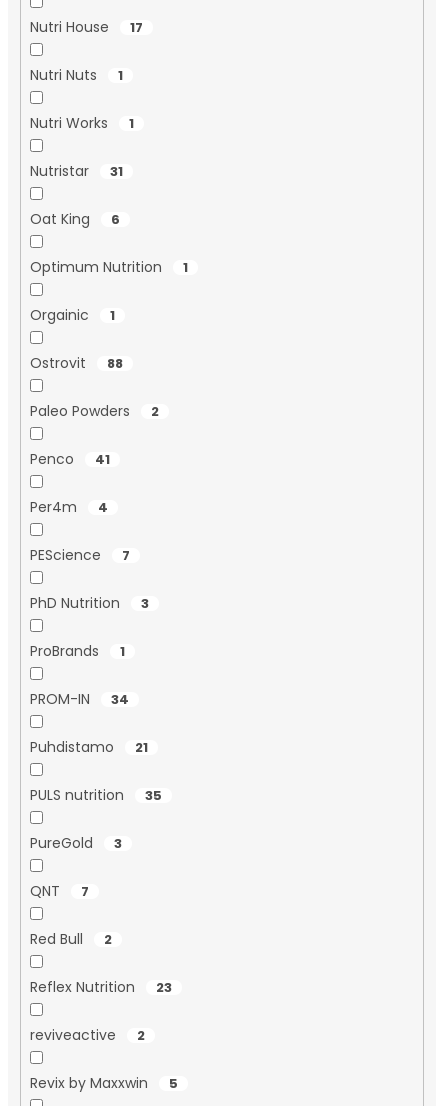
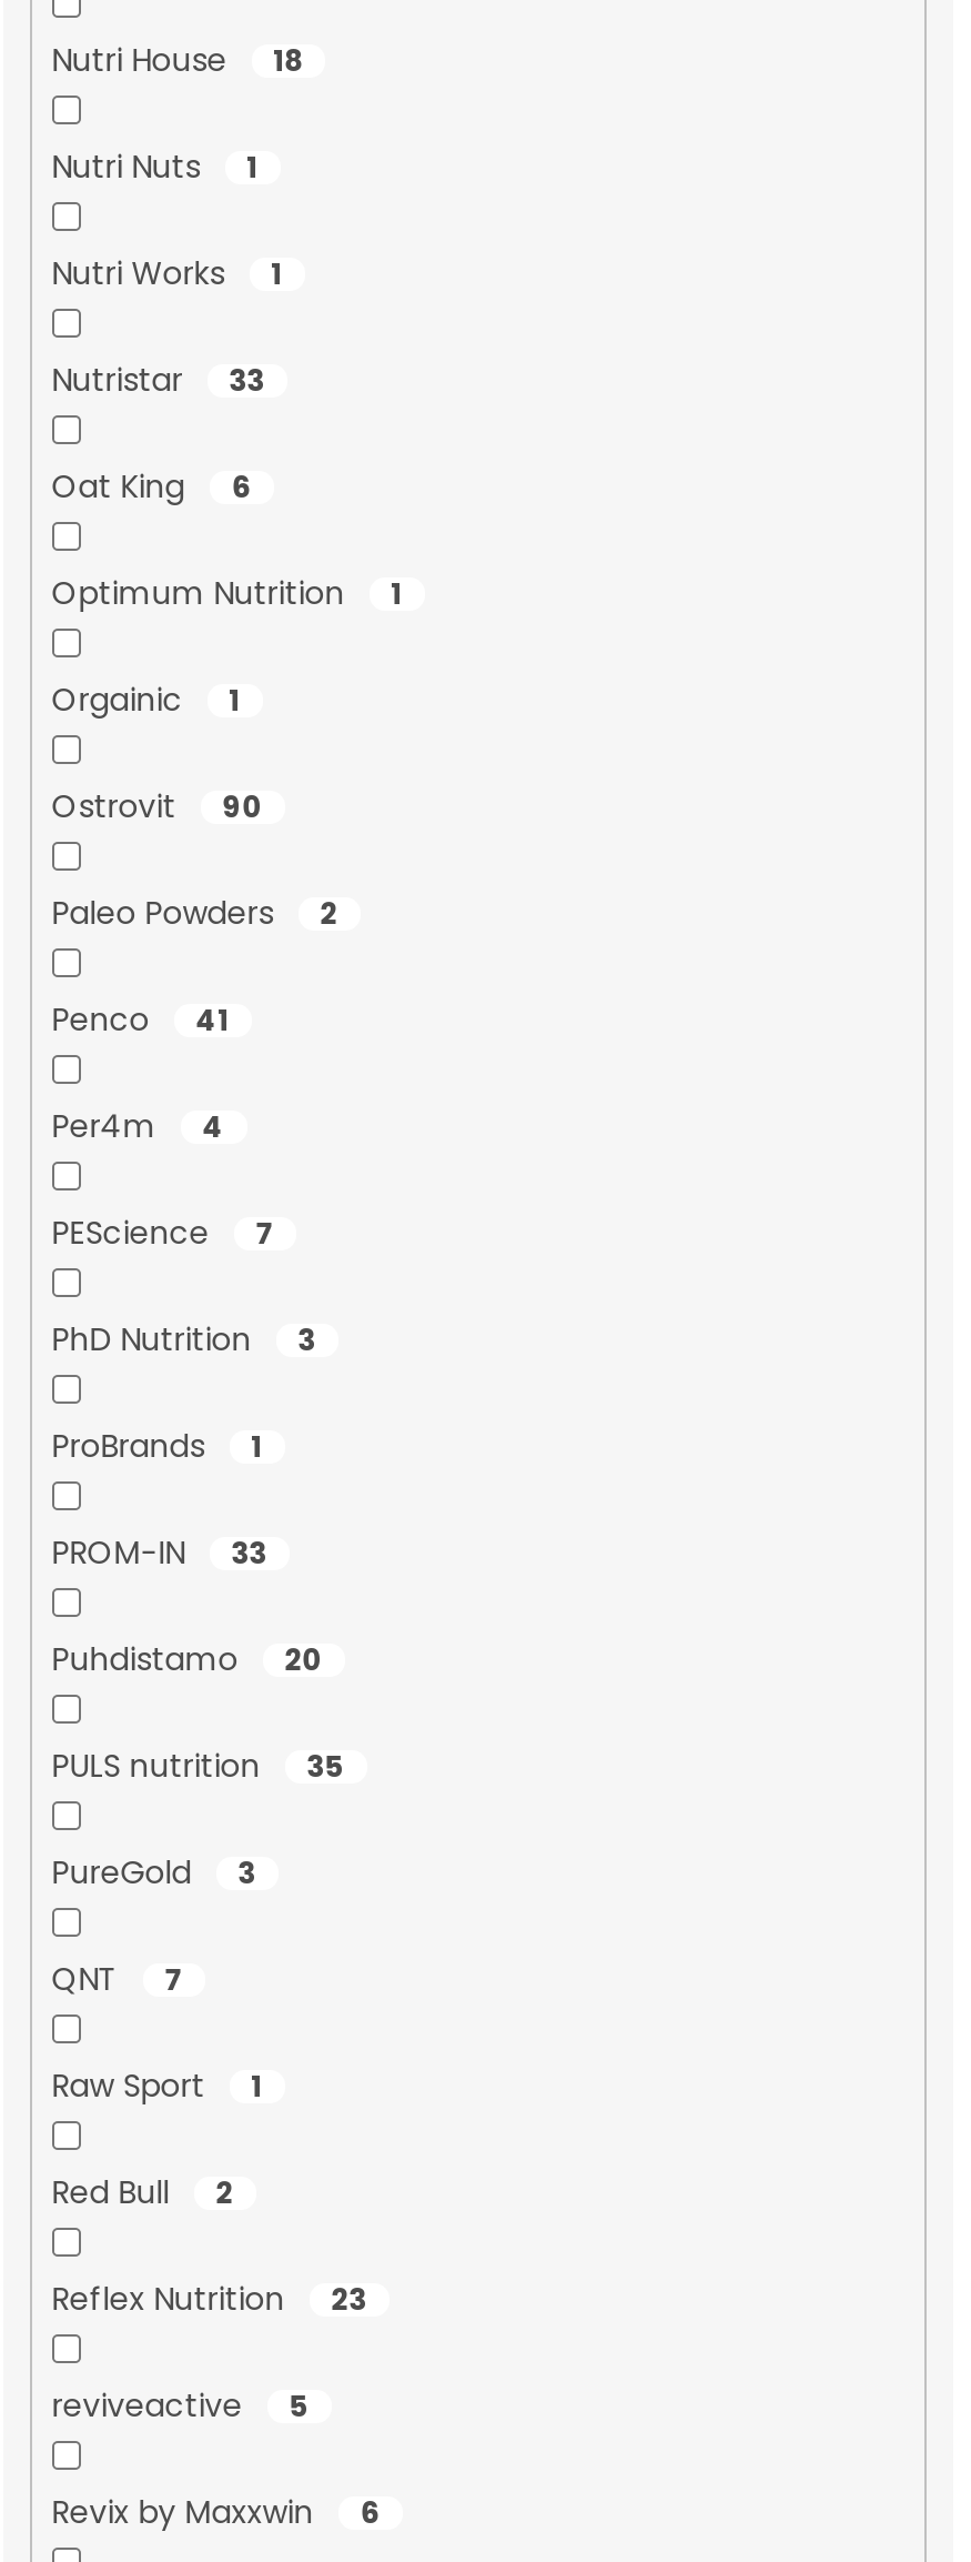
[30,17,143,37] Nutri House 17 -> [52,39,303,83] Nutri House 18
[30,161,123,181] Nutristar 31 -> [52,359,265,403] Nutristar 33
[30,353,123,373] Ostrovit 88 -> [52,785,263,830] Ostrovit 90
[30,689,129,709] PROM-IN 34 -> [52,1531,267,1576] PROM-IN 33
[30,737,148,757] Puhdistamo 21 -> [52,1638,322,1682] Puhdistamo 20
none -> [52,2064,263,2109] Raw Sport | 1
[30,1025,145,1045] reviveactive 2 -> [52,2384,309,2429] reviveactive 5
[30,1073,178,1093] Revix by Maxxwin 5 -> [52,2491,380,2535] Revix by Maxxwin 6

